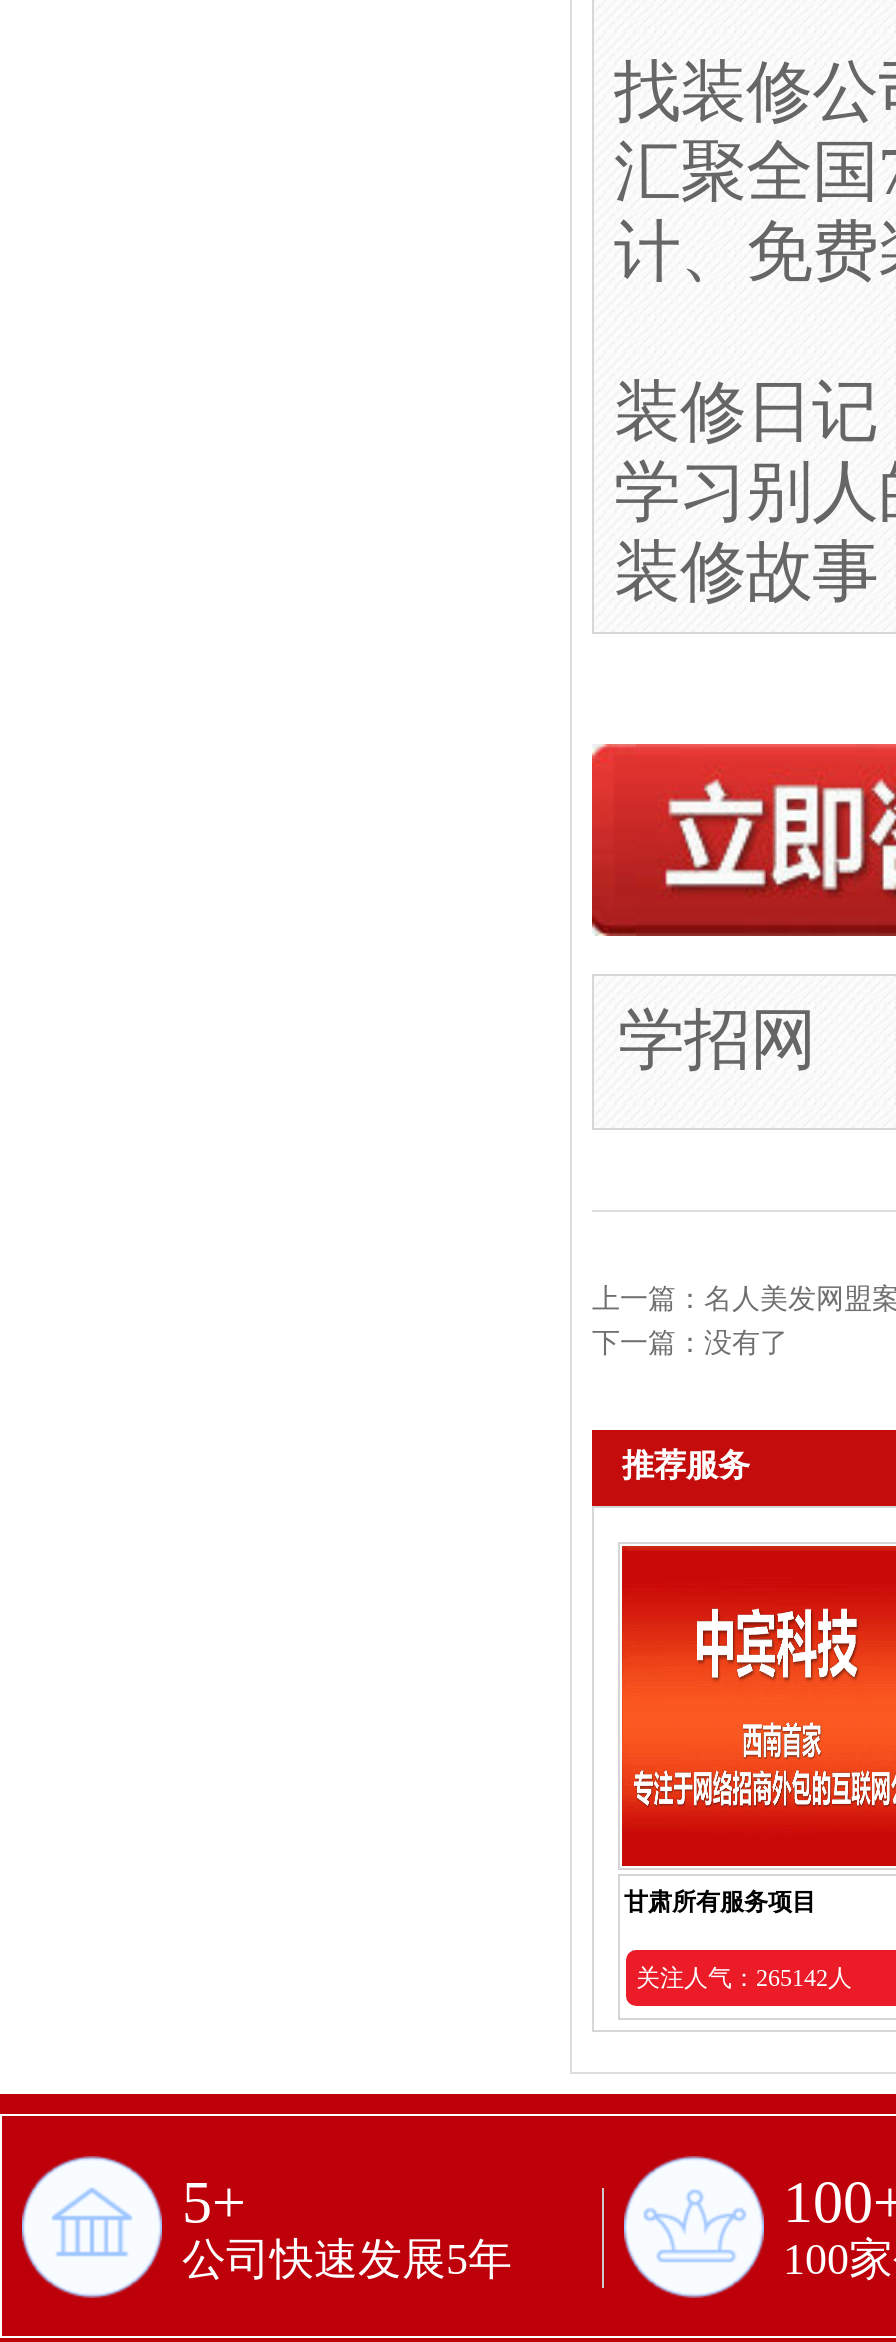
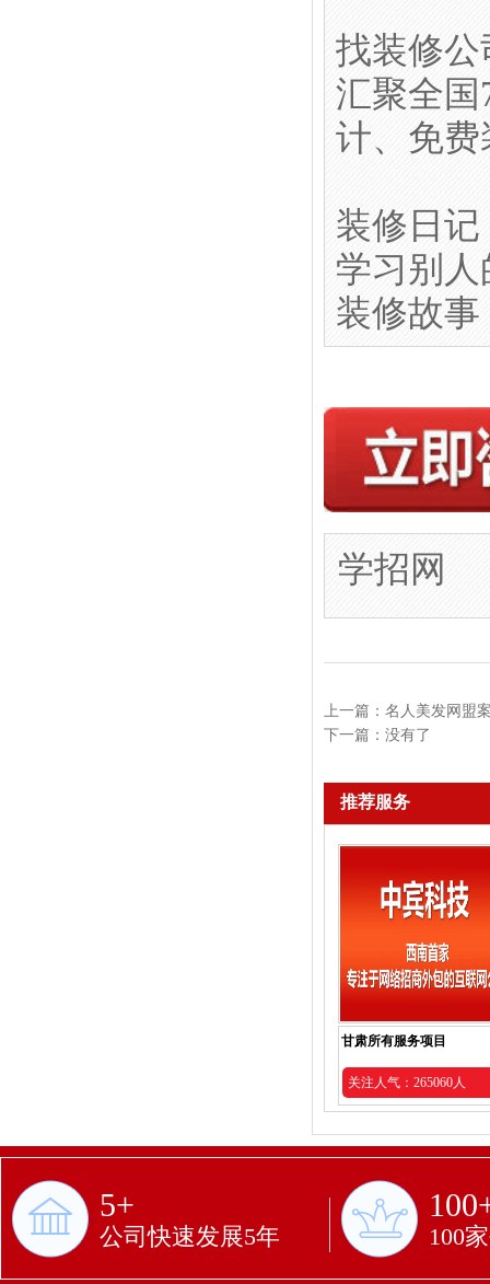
[636,1965,852,1993] 关注人气：265142人 -> [348,1075,466,1091] 关注人气：265060人

